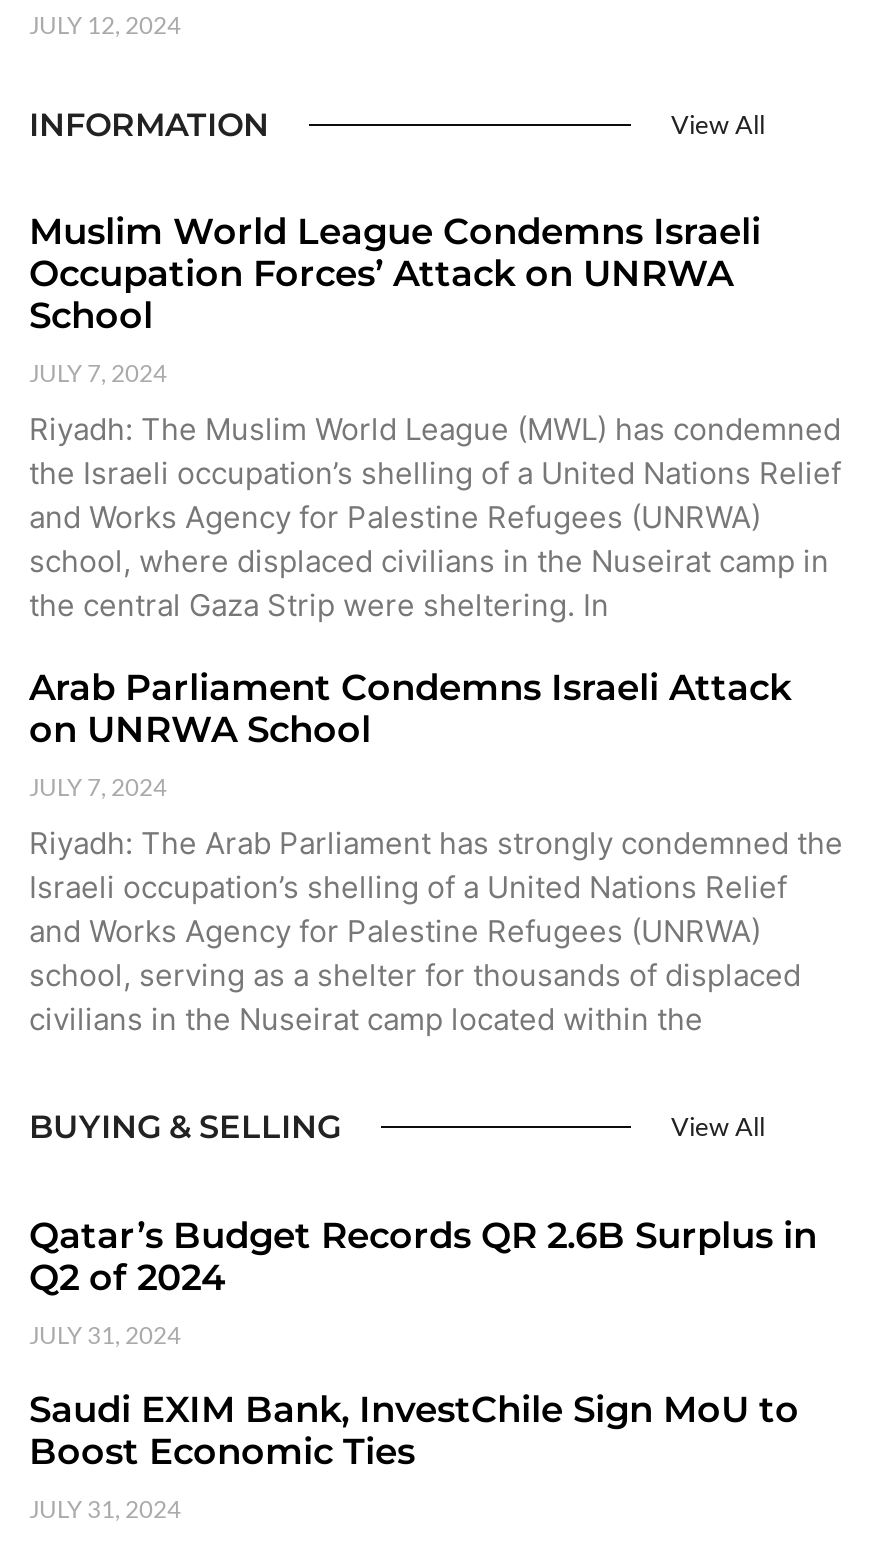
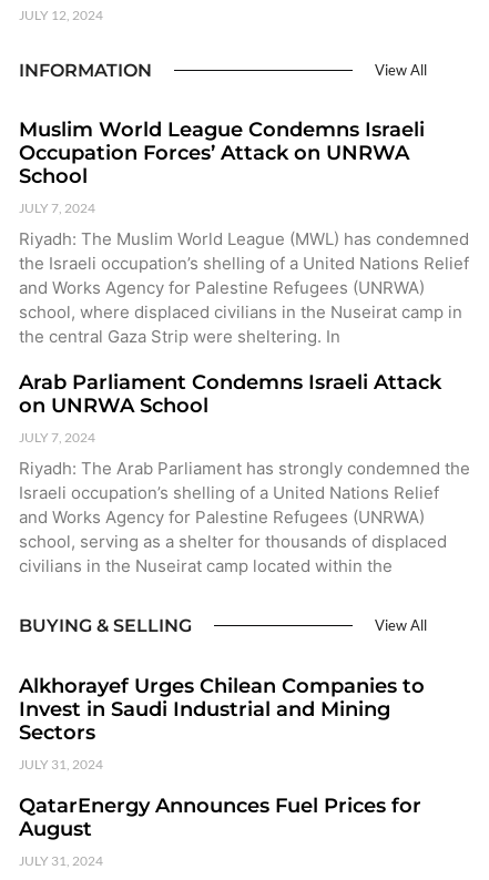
[29,1214,817,1300] Qatar’s Budget Records QR 2.6B Surplus in | Q2 of 2024 -> [19,674,425,745] Alkhorayef Urges Chilean Companies to | Invest in Saudi Industrial and Mining | Sectors
[29,1388,799,1474] Saudi EXIM Bank, InvestChile Sign MoU to | Boost Economic Ties -> [19,793,421,841] QatarEnergy Announces Fuel Prices for | August

